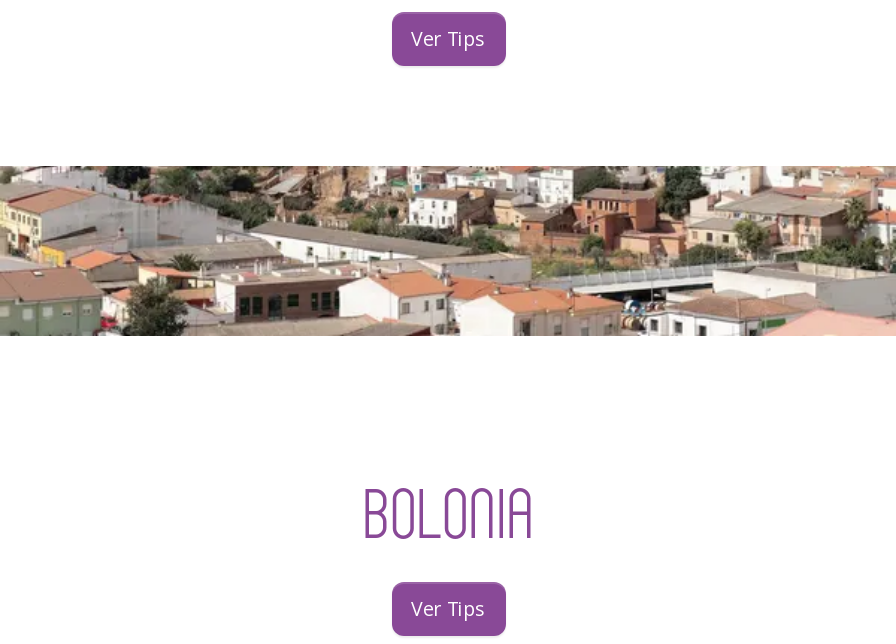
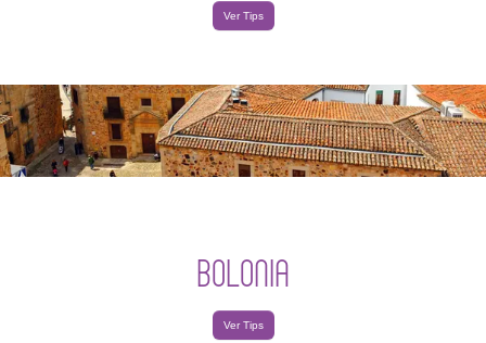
[6,164,890,338] [image] -> [3,84,483,178] [image]

